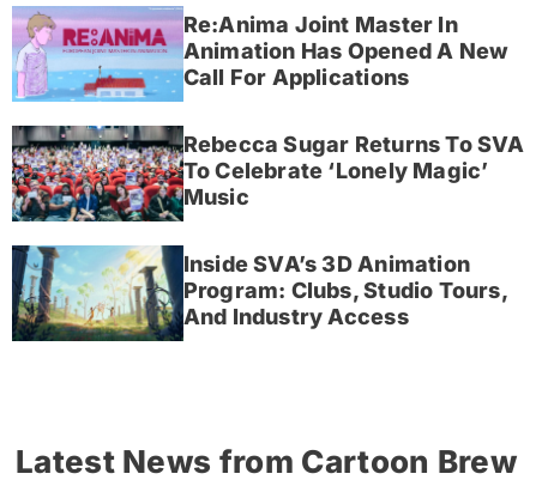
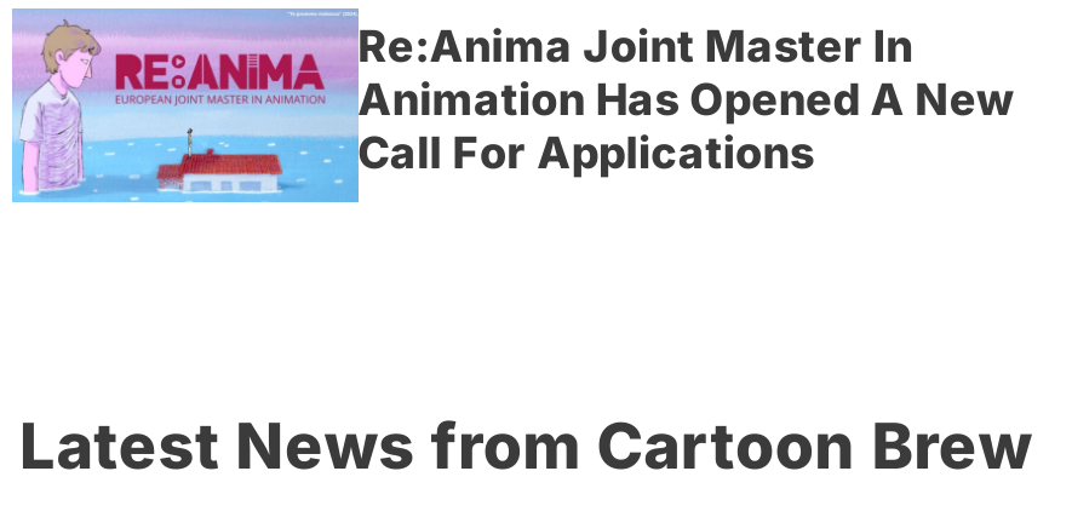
[11,124,525,329] [image] | Rebecca Sugar Returns To SVA | To Celebrate ‘Lonely Magic’ | Music | Inside SVA’s 3D Animation | Program: Clubs, Studio Tours, | And Industry Access -> none
[11,244,185,342] [image] -> none

